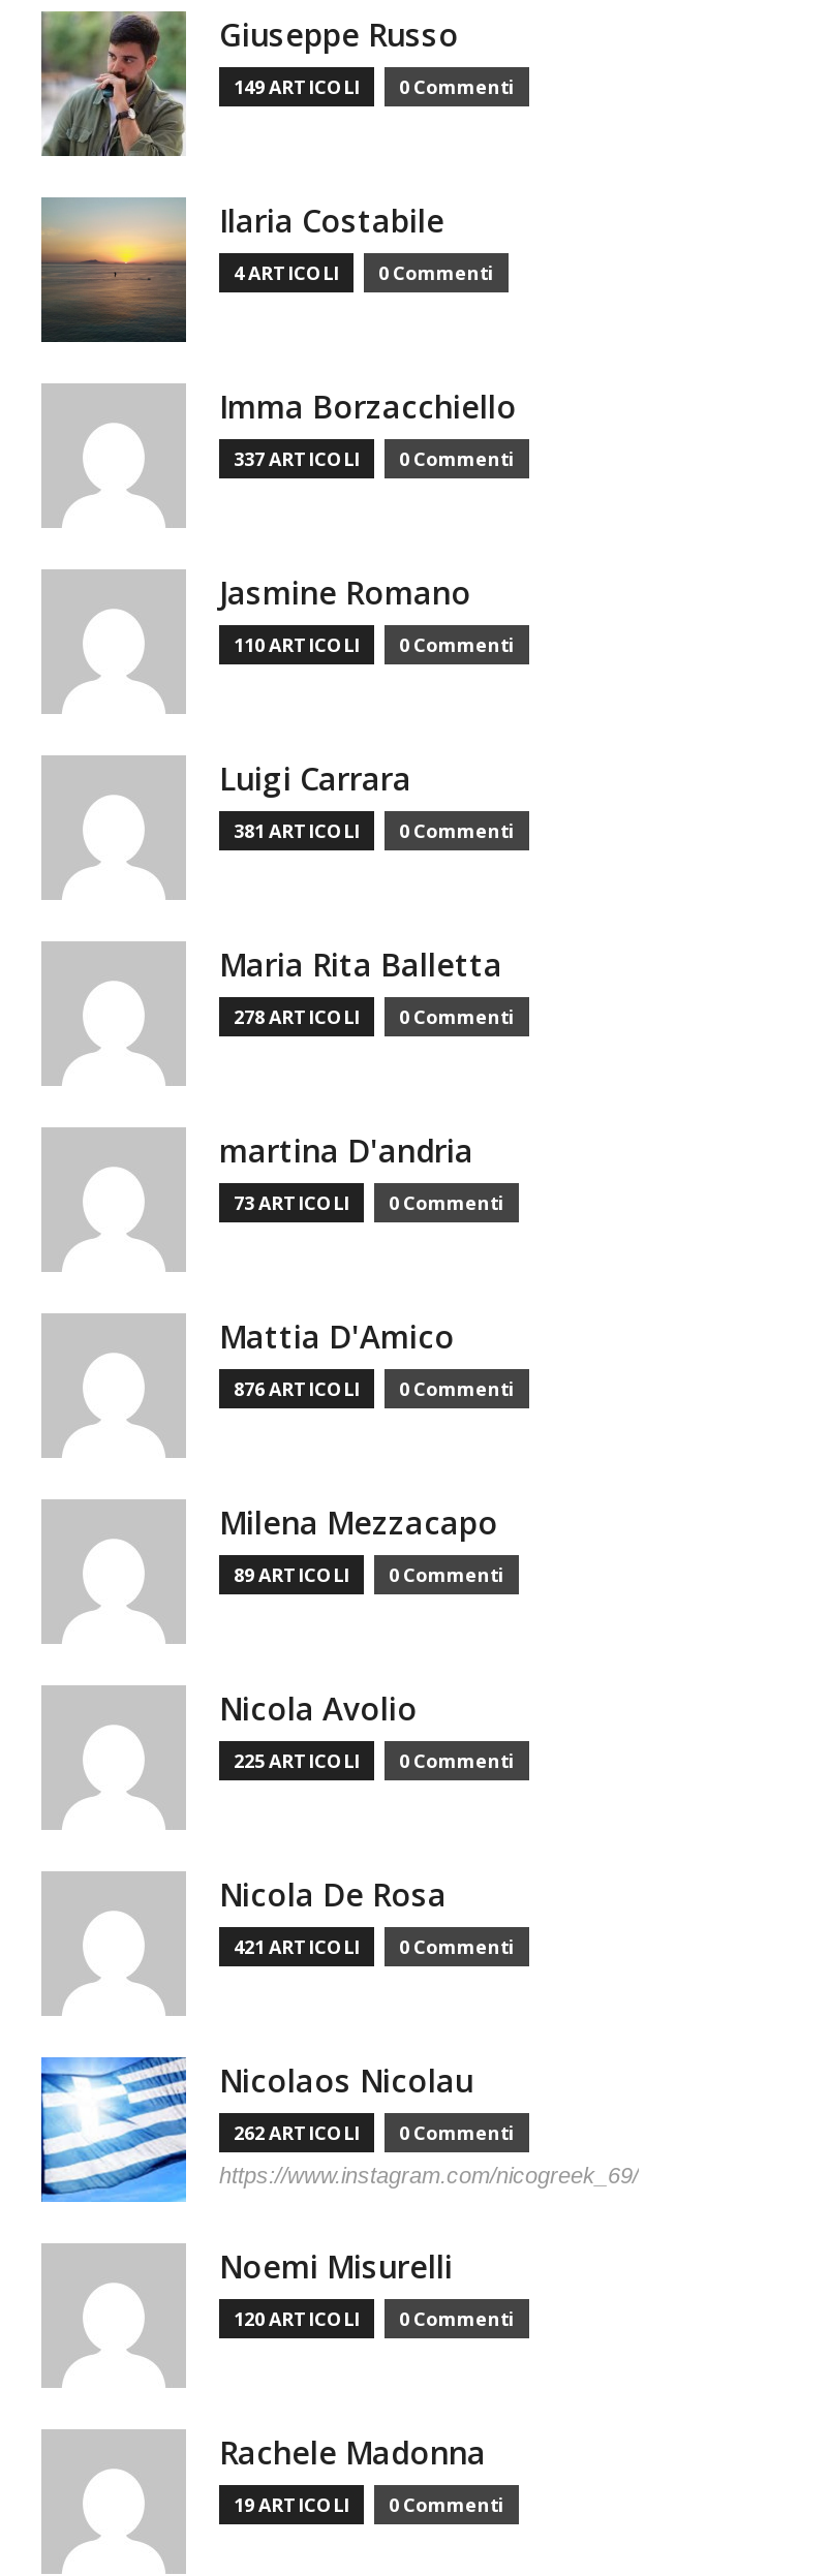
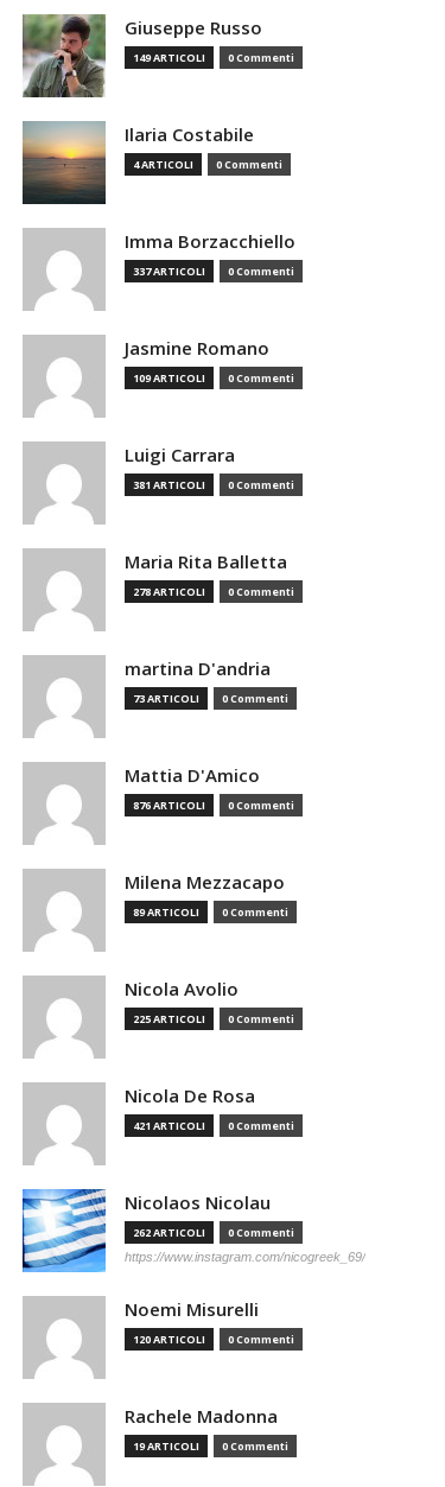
[234,631,515,658] 110 ARTICOLI 0 Commenti -> [133,370,294,386] 109 ARTICOLI 0 Commenti

